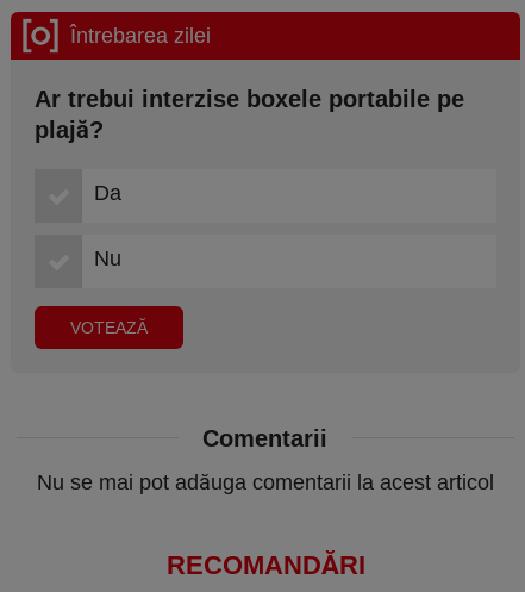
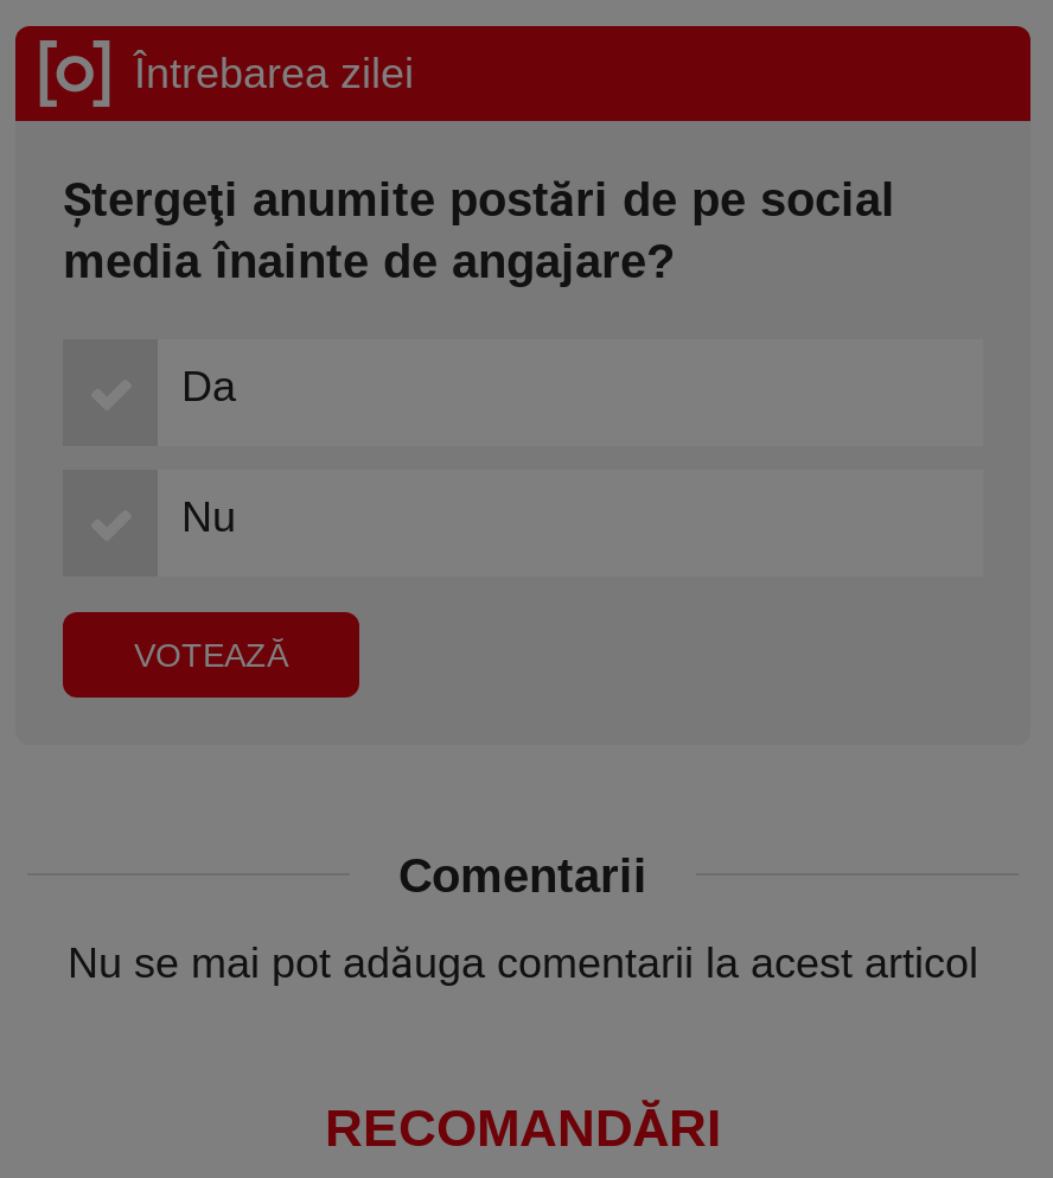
[35,85,464,142] Ar trebui interzise boxele portabile pe | plajă? -> [63,172,895,286] Ştergeţi anumite postări de pe social | media înainte de angajare?

